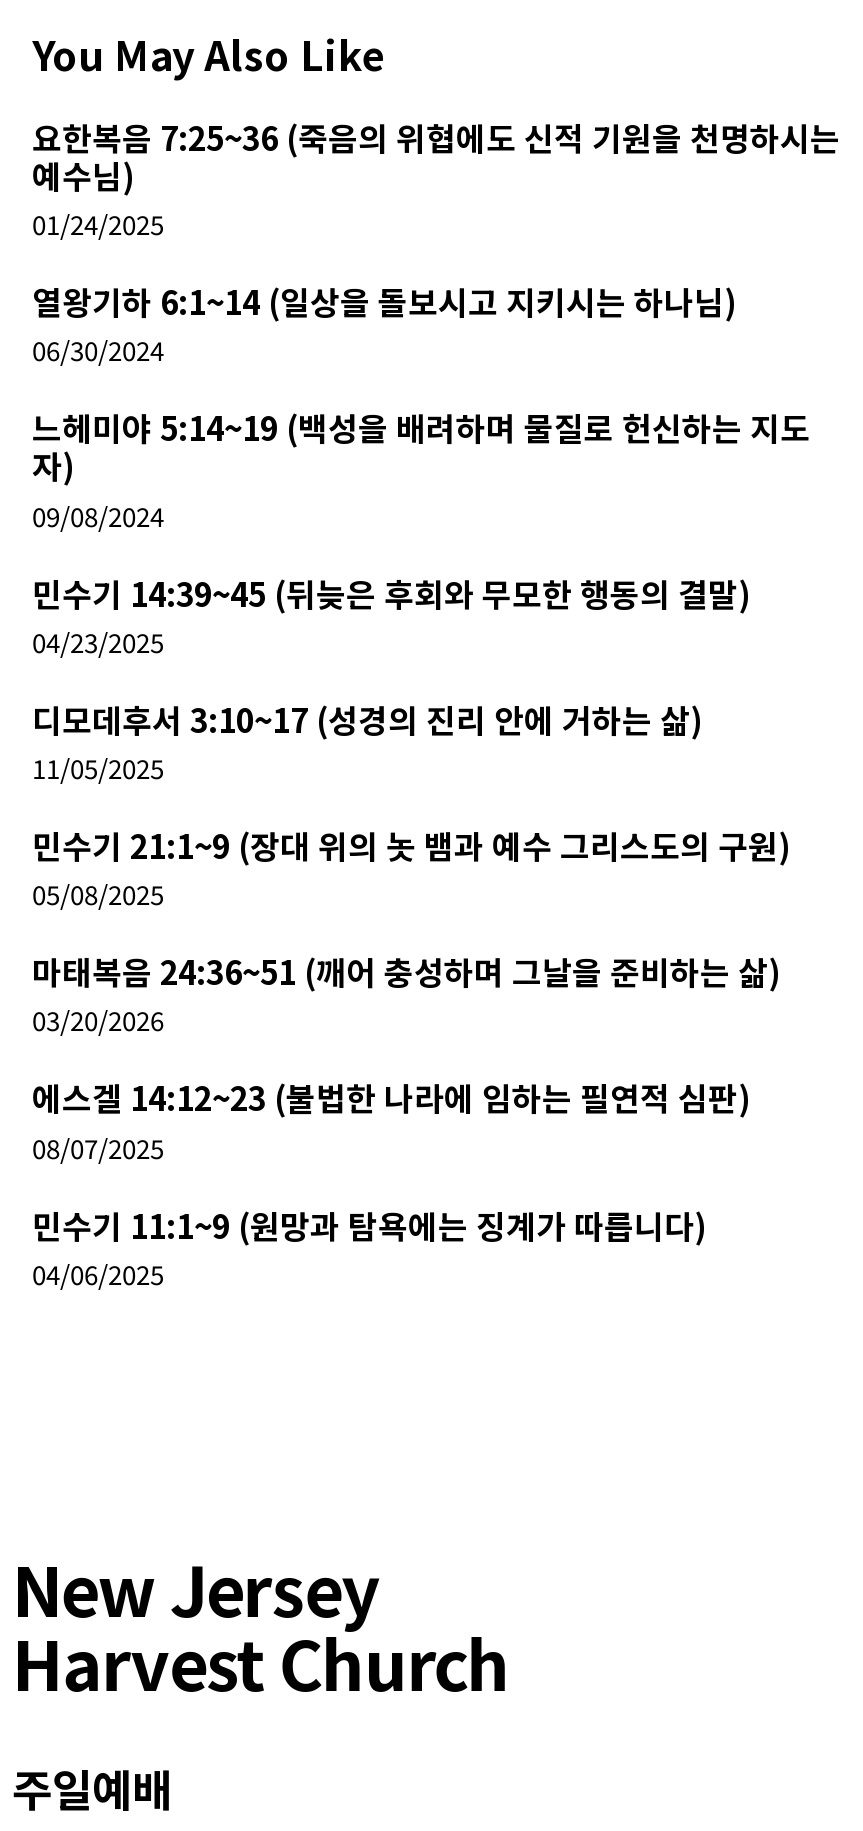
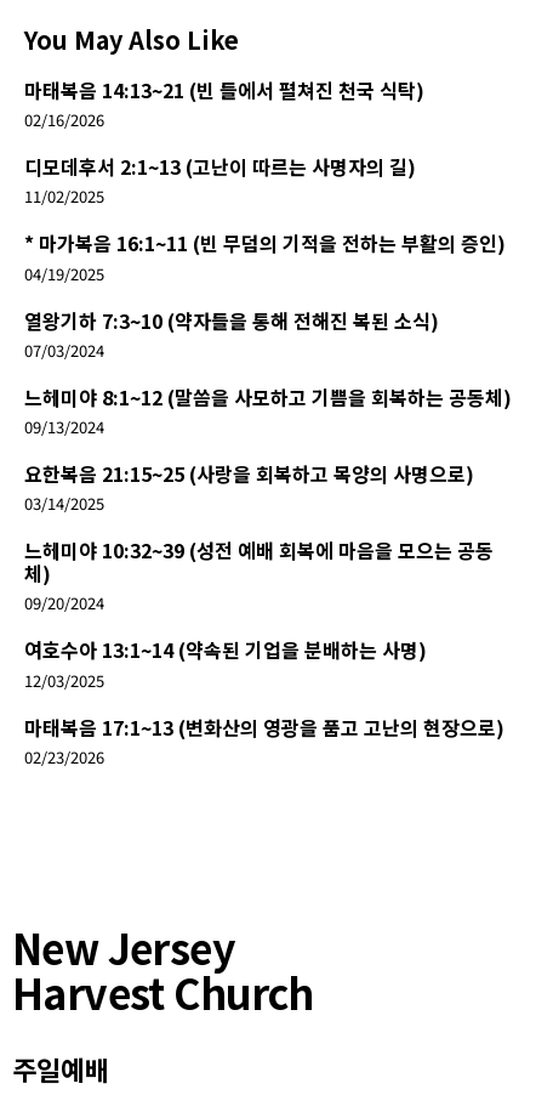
[32,113,840,244] 요한복음 7:25~36 (죽음의 위협에도 신적 기원을 천명하시는 | 예수님) | 01/24/2025 -> [24,75,424,131] 마태복음 14:13~21 (빈 들에서 펼쳐진 천국 식탁) | 02/16/2026
[32,278,738,370] 열왕기하 6:1~14 (일상을 돌보시고 지키시는 하나님) | 06/30/2024 -> [24,152,416,208] 디모데후서 2:1~13 (고난이 따르는 사명자의 길) | 11/02/2025
[32,404,810,534] 느헤미야 5:14~19 (백성을 배려하며 물질로 헌신하는 지도 | 자) | 09/08/2024 -> [24,229,506,285] * 마가복음 16:1~11 (빈 무덤의 기적을 전하는 부활의 증인) | 04/19/2025
[32,568,752,661] 민수기 14:39~45 (뒤늦은 후회와 무모한 행동의 결말) | 04/23/2025 -> [24,306,439,362] 열왕기하 7:3~10 (약자들을 통해 전해진 복된 소식) | 07/03/2024
[32,695,704,787] 디모데후서 3:10~17 (성경의 진리 안에 거하는 삶) | 11/05/2025 -> [24,382,512,438] 느헤미야 8:1~12 (말씀을 사모하고 기쁨을 회복하는 공동체) | 09/13/2024
[32,821,792,913] 민수기 21:1~9 (장대 위의 놋 뱀과 예수 그리스도의 구원) | 05/08/2025 -> [24,459,474,515] 요한복음 21:15~25 (사랑을 회복하고 목양의 사명으로) | 03/14/2025
[32,947,782,1040] 마태복음 24:36~51 (깨어 충성하며 그날을 준비하는 삶) | 03/20/2026 -> [24,536,494,615] 느헤미야 10:32~39 (성전 예배 회복에 마음을 모으는 공동 | 체) | 09/20/2024
[32,1074,752,1166] 에스겔 14:12~23 (불법한 나라에 임하는 필연적 심판) | 08/07/2025 -> [24,635,427,691] 여호수아 13:1~14 (약속된 기업을 분배하는 사명) | 12/03/2025
[32,1200,708,1293] 민수기 11:1~9 (원망과 탐욕에는 징계가 따릅니다) | 04/06/2025 -> [24,712,504,768] 마태복음 17:1~13 (변화산의 영광을 품고 고난의 현장으로) | 02/23/2026

